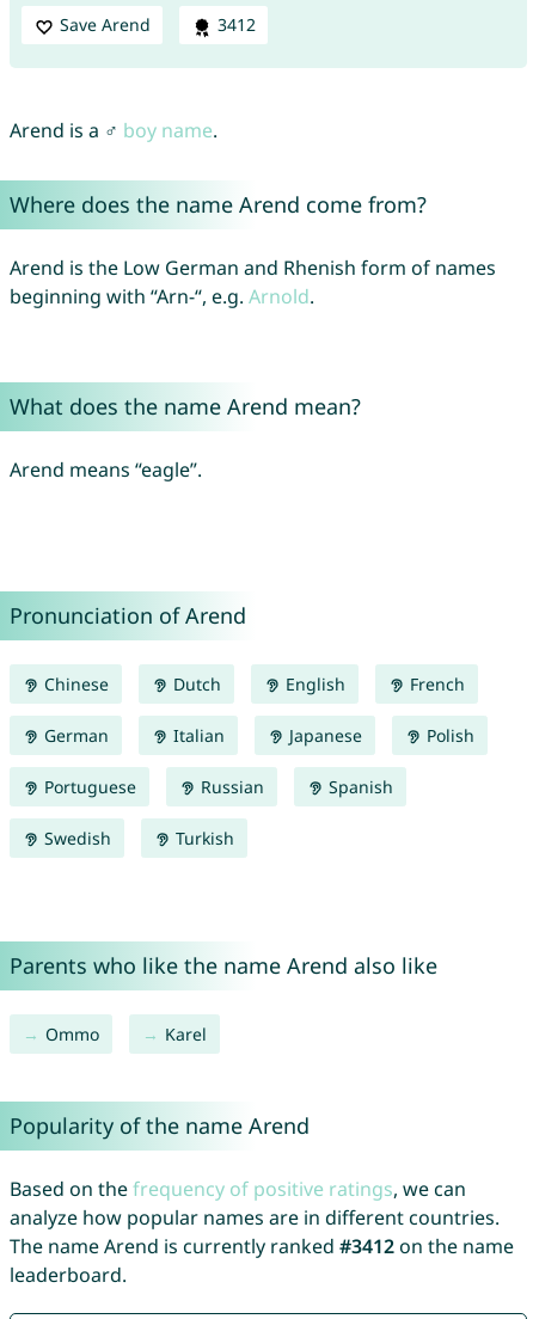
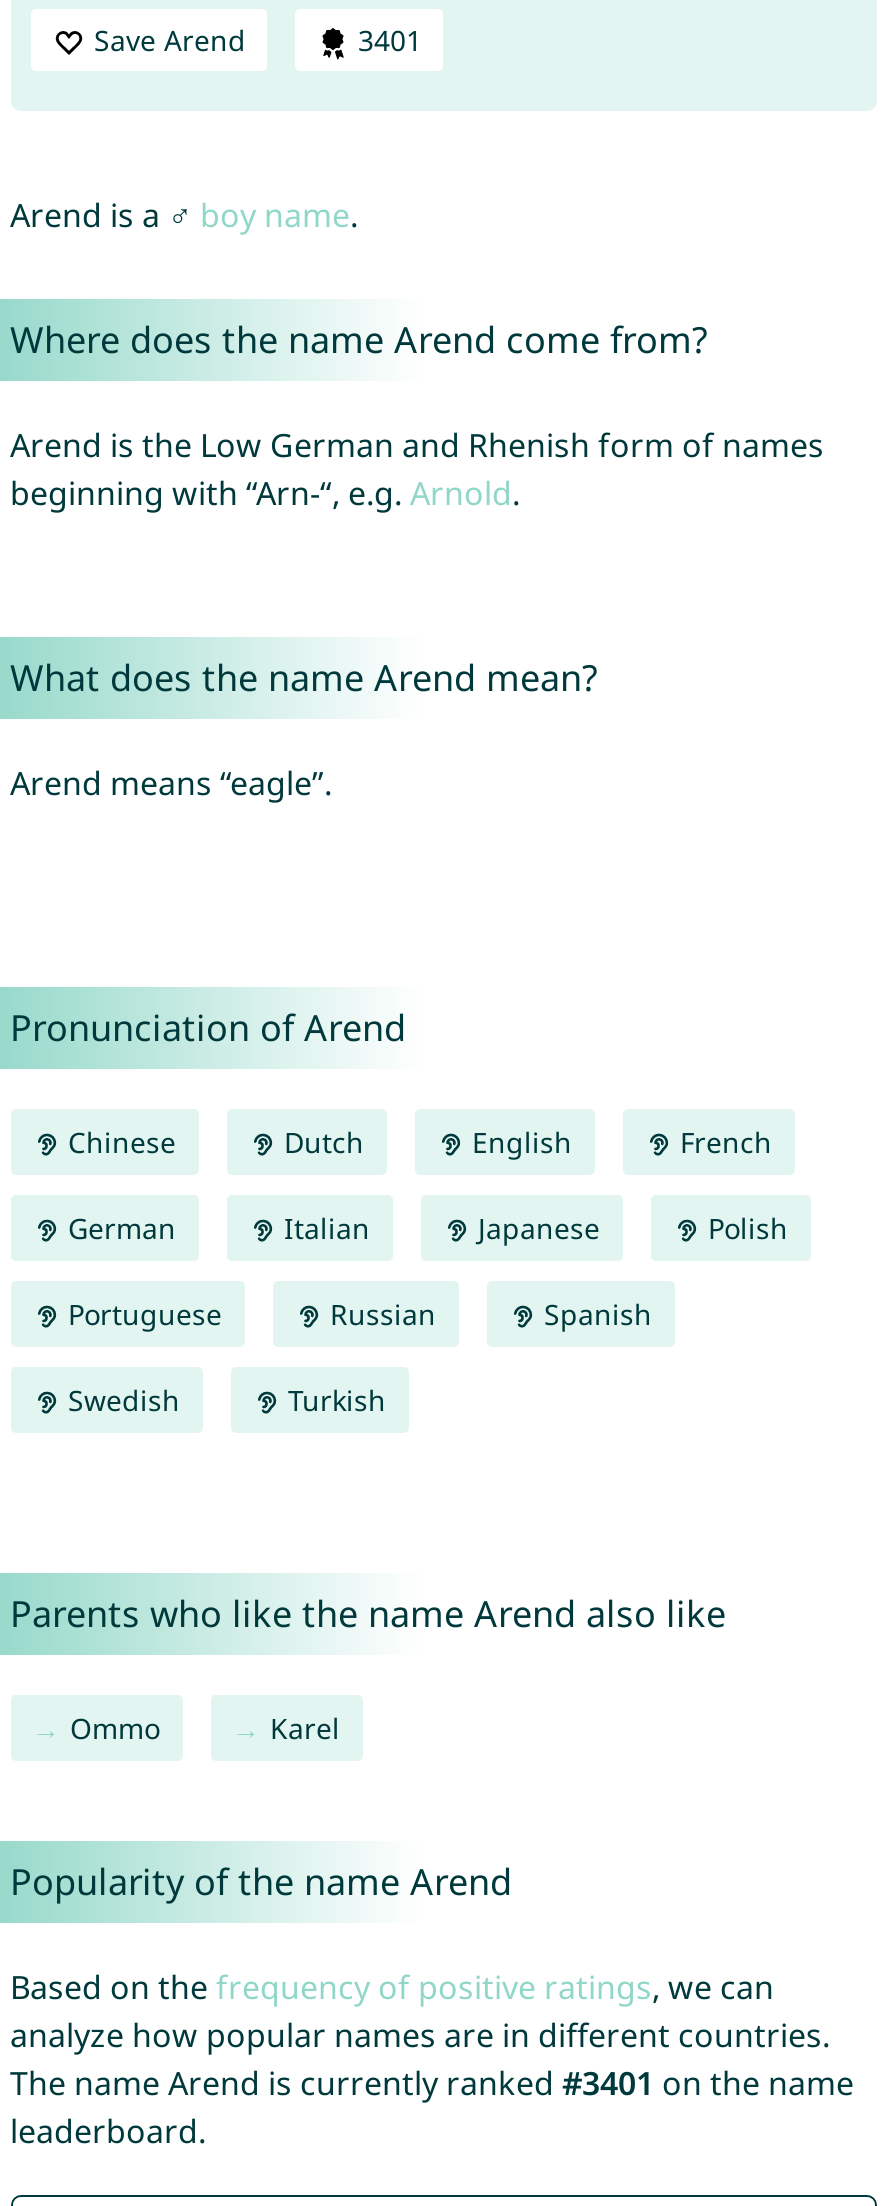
[212,13,255,36] 3412 -> [350,20,422,58] 3401
[9,1232,513,1259] The name Arend is currently ranked #3412 on the name -> [10,2061,854,2105] The name Arend is currently ranked #3401 on the name

